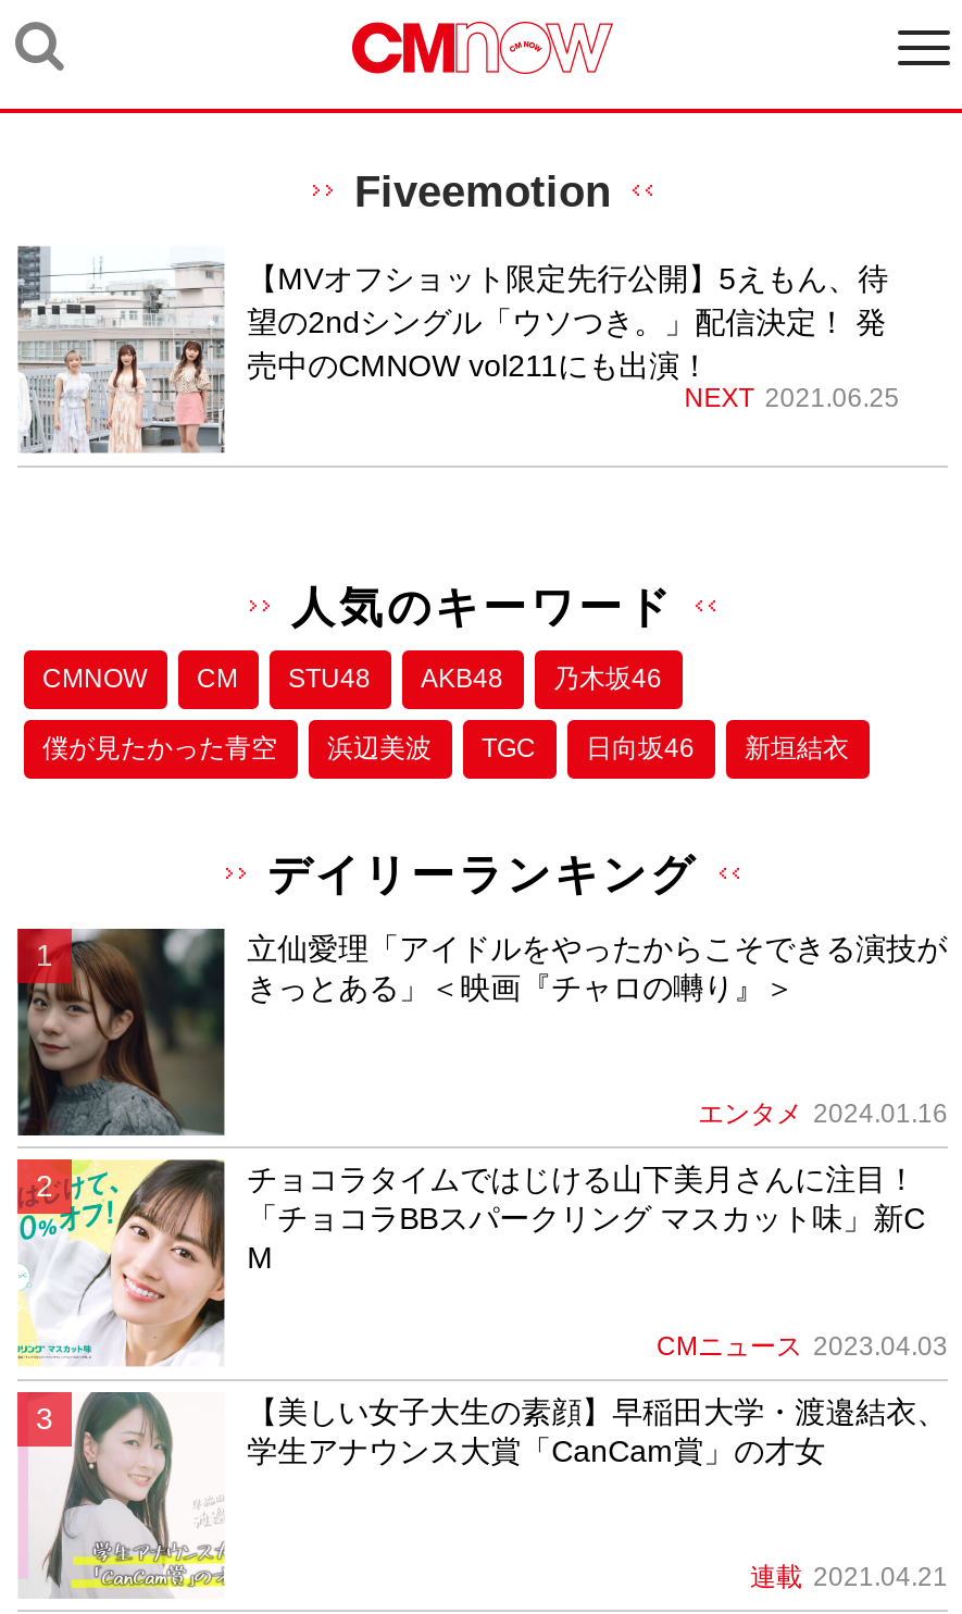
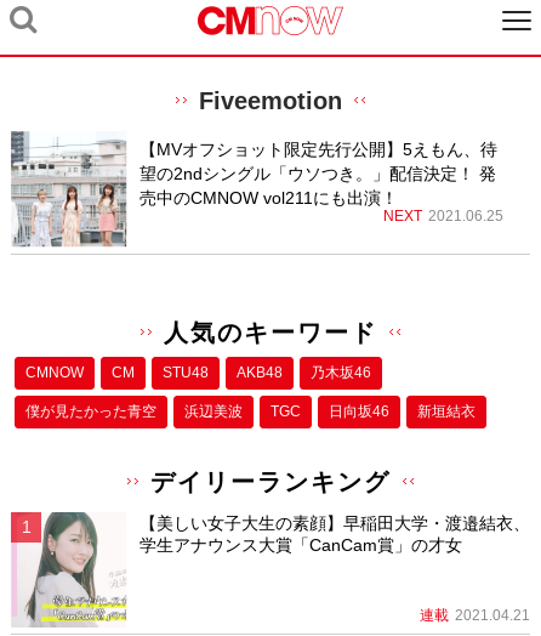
[15,927,947,1138] [image] | 立仙愛理「アイドルをやったからこそできる演技が | きっとある」＜映画『チャロの囀り』＞ -> none
[15,1099,948,1366] [image] | エンタメ 2024.01.16 | チョコラタイムではじける山下美月さんに注目！ | 「チョコラBBスパークリング マスカット味」新C | M | CMニュース 2023.04.03 -> none

